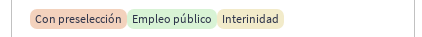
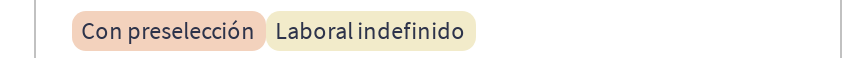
[132,11,279,26] Empleo público | Interinidad -> [275,14,465,44] Laboral indefinido

